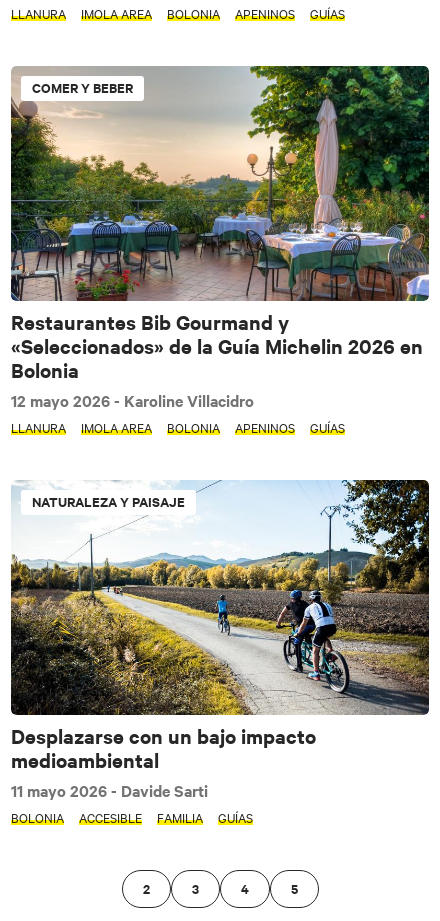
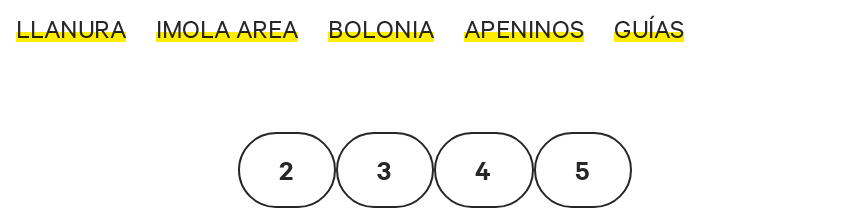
[10,65,430,302] [image] | COMER Y BEBER -> none
[11,308,423,436] Restaurantes Bib Gourmand y | «Seleccionados» de la Guía Michelin 2026 en | Bolonia | 12 mayo 2026 - Karoline Villacidro | LLANURA | IMOLA AREA | BOLONIA | APENINOS | GUÍAS -> none
[10,479,430,716] [image] | NATURALEZA Y PAISAJE -> none
[11,722,316,826] Desplazarse con un bajo impacto | medioambiental | 11 mayo 2026 - Davide Sarti | BOLONIA | ACCESIBLE | FAMILIA | GUÍAS -> none

